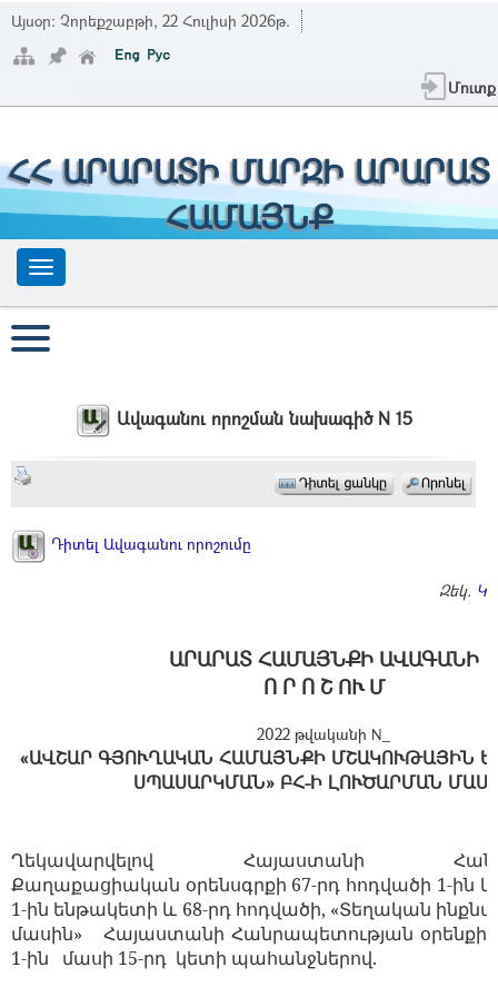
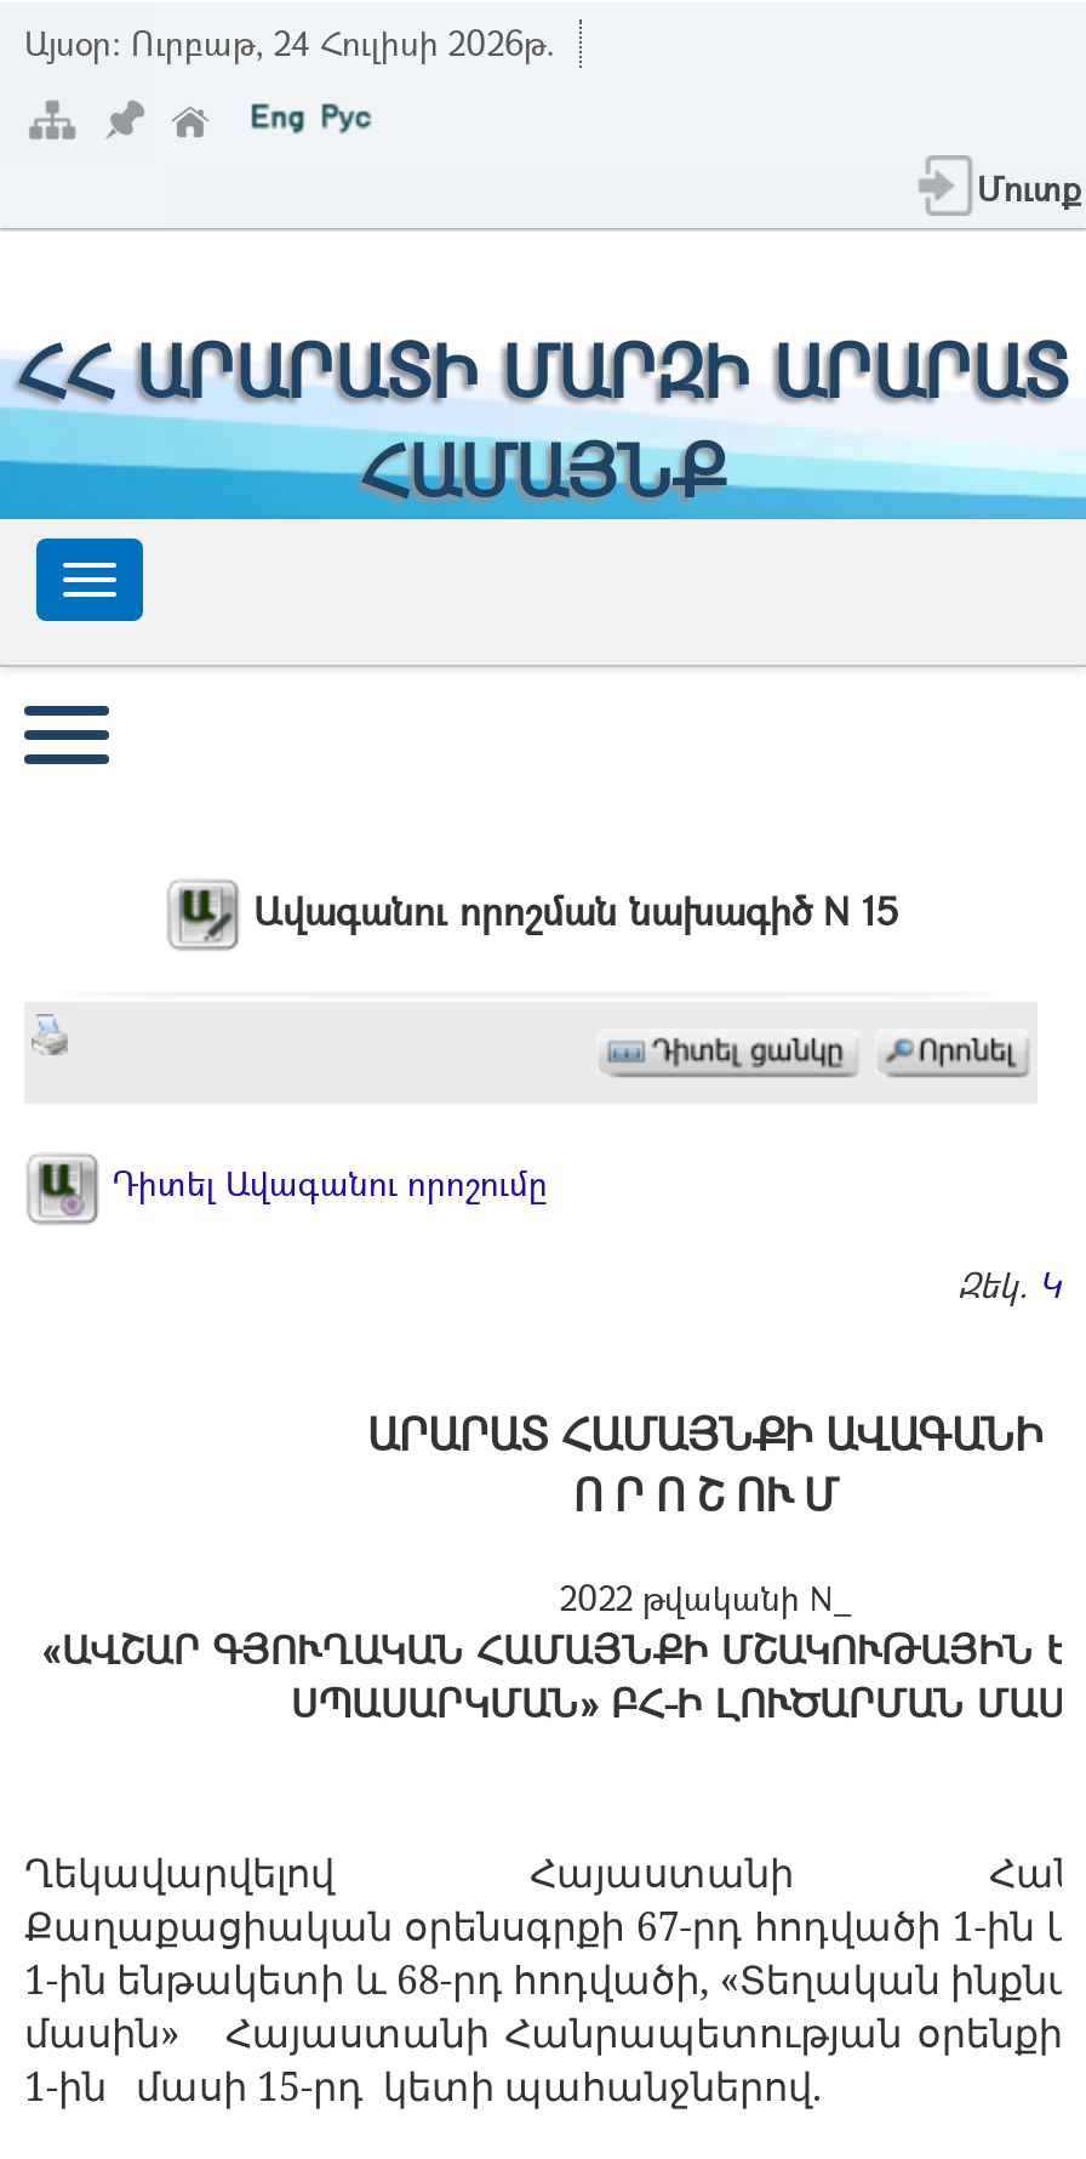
[11,10,290,31] Այսօր: Չորեքշաբթի, 22 Հուլիսի 2026թ. -> [24,19,555,65] Այսօր: Ուրբաթ, 24 Հուլիսի 2026թ.

